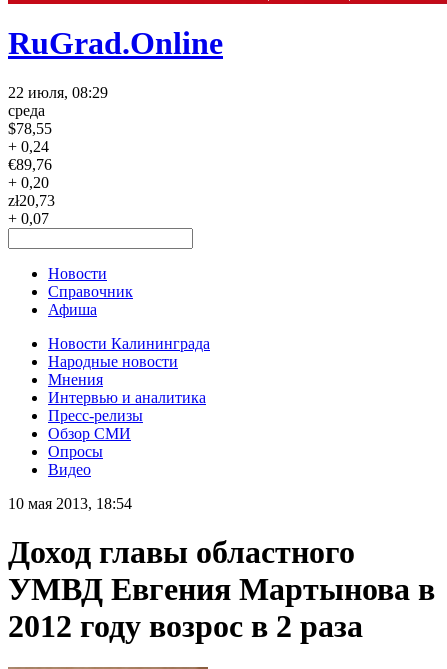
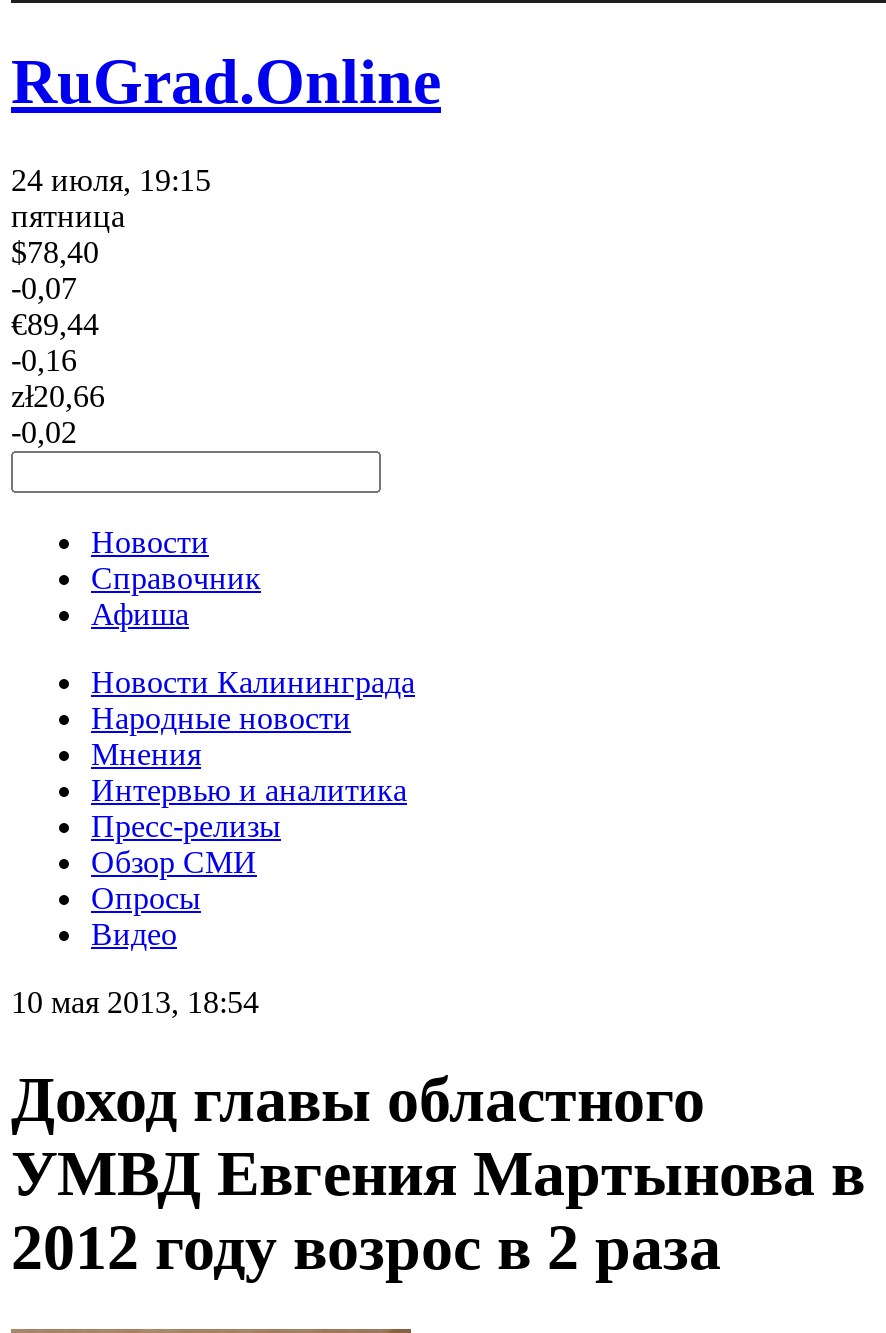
[8,84,108,227] 22 июля, 08:29 | среда | $78,55 | + 0,24 | €89,76 | + 0,20 | zł20,73 | + 0,07 -> [11,163,211,449] 24 июля, 19:15 | пятница | $78,40 | -0,07 | €89,44 | -0,16 | zł20,66 | -0,02

